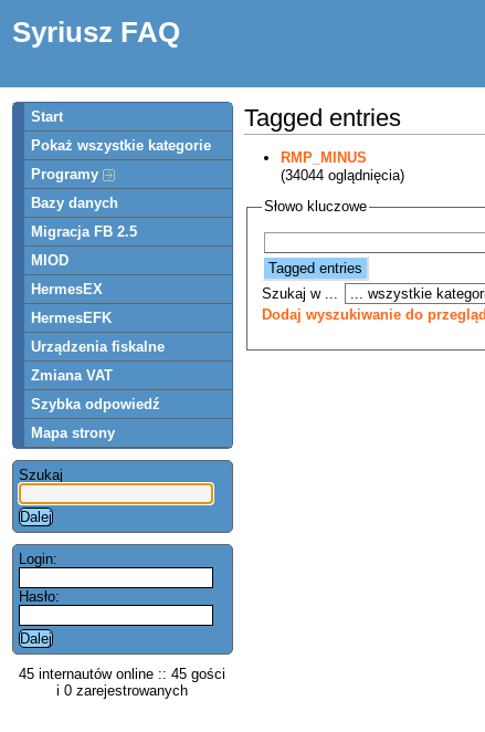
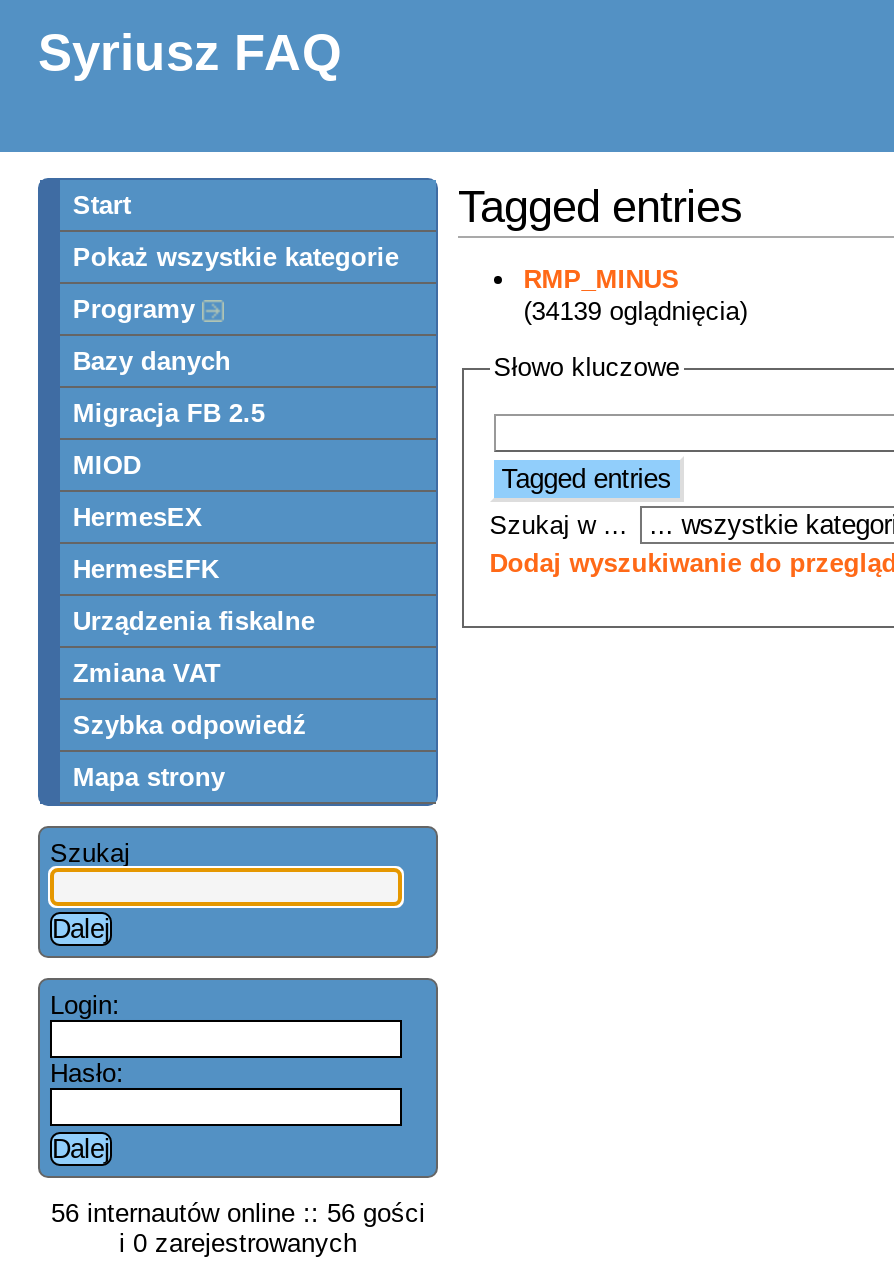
[280,167,404,183] (34044 oglądnięcia) -> [524,295,748,325] (34139 oglądnięcia)
[19,665,226,682] 45 internautów online :: 45 gości -> [51,1198,425,1228] 56 internautów online :: 56 gości

